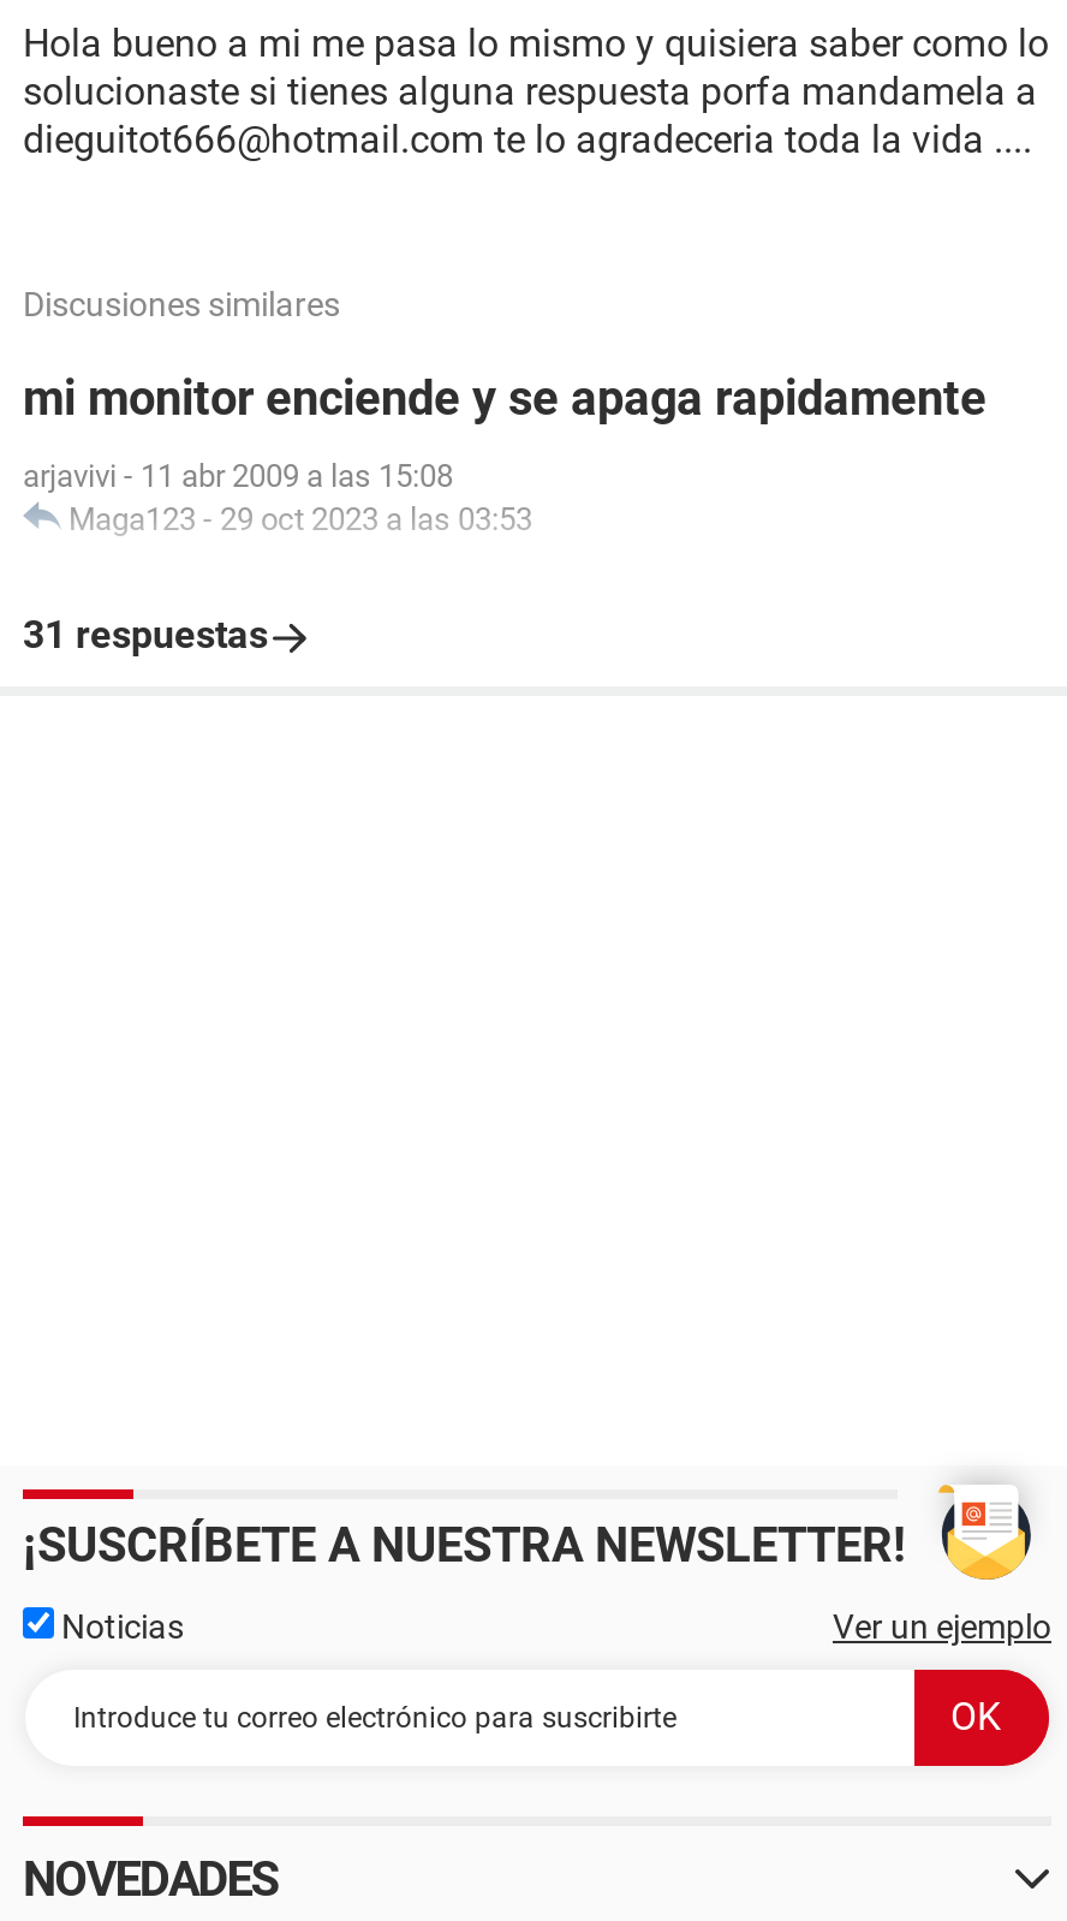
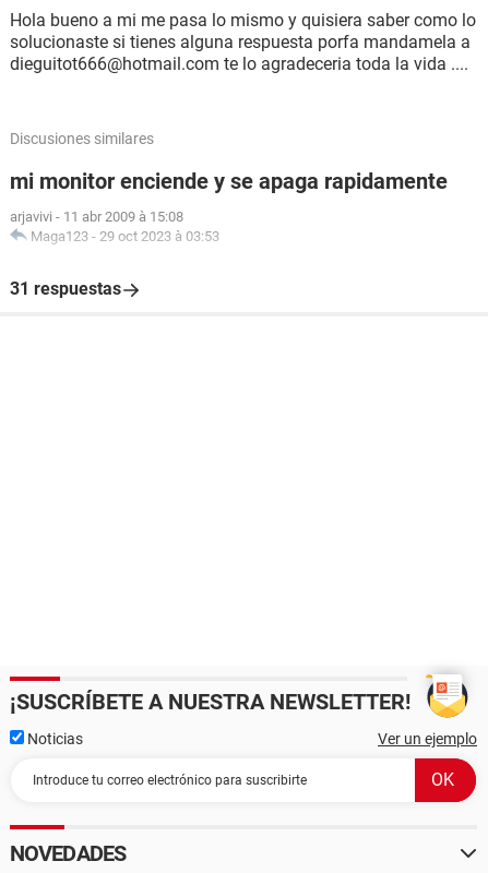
[23,458,532,537] arjavivi - 11 abr 2009 a las 15:08 | Maga123 - 29 oct 2023 a las 03:53 -> [10,208,219,244] arjavivi - 11 abr 2009 à 15:08 | Maga123 - 29 oct 2023 à 03:53

